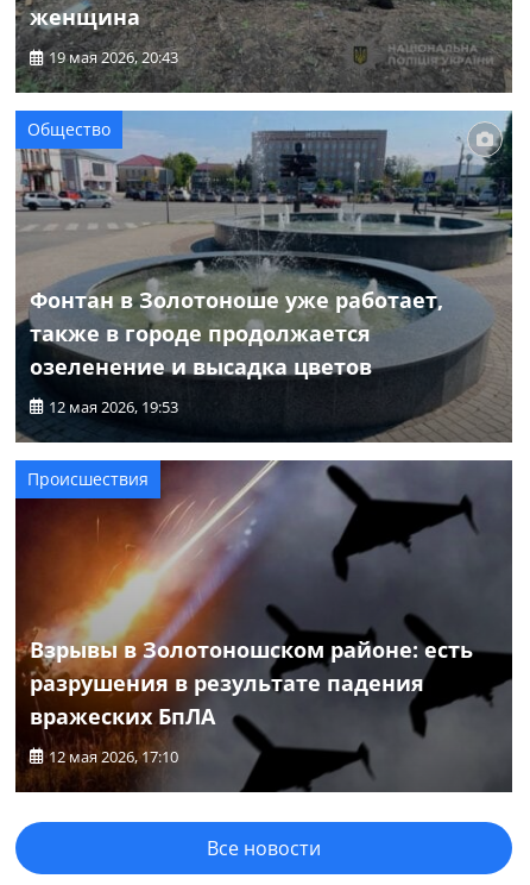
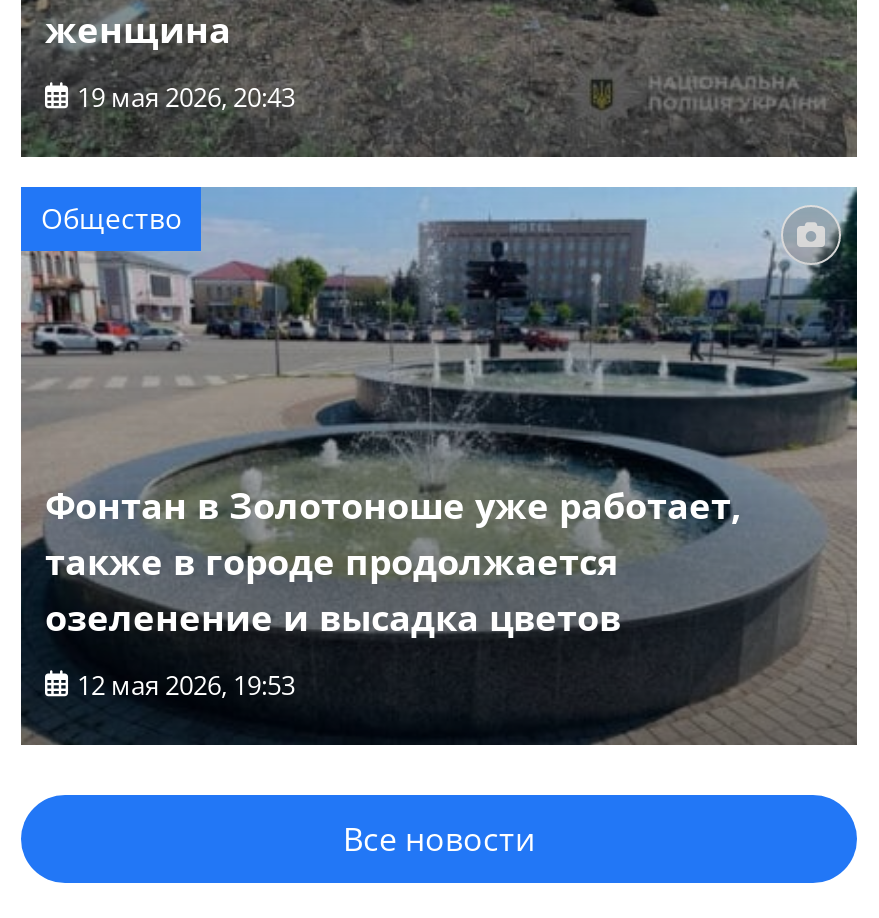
[14,459,512,793] [image] | Происшествия -> none
[30,635,473,767] Взрывы в Золотоношском районе: есть | разрушения в результате падения | вражеских БпЛА | 12 мая 2026, 17:10 -> none

